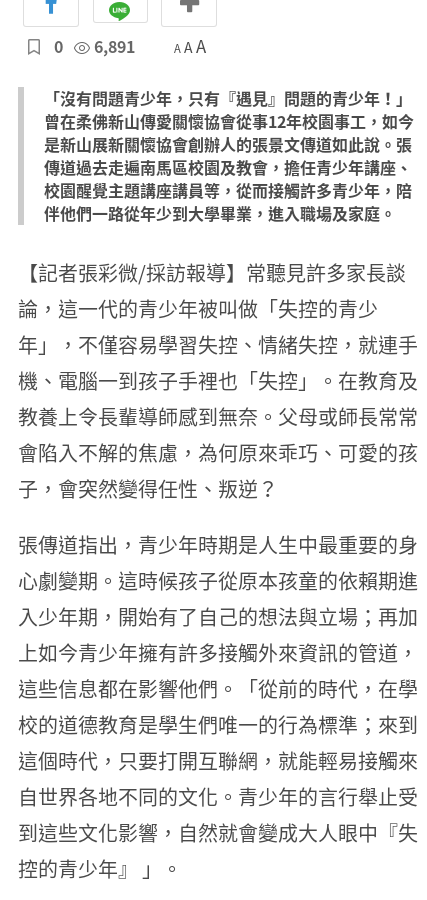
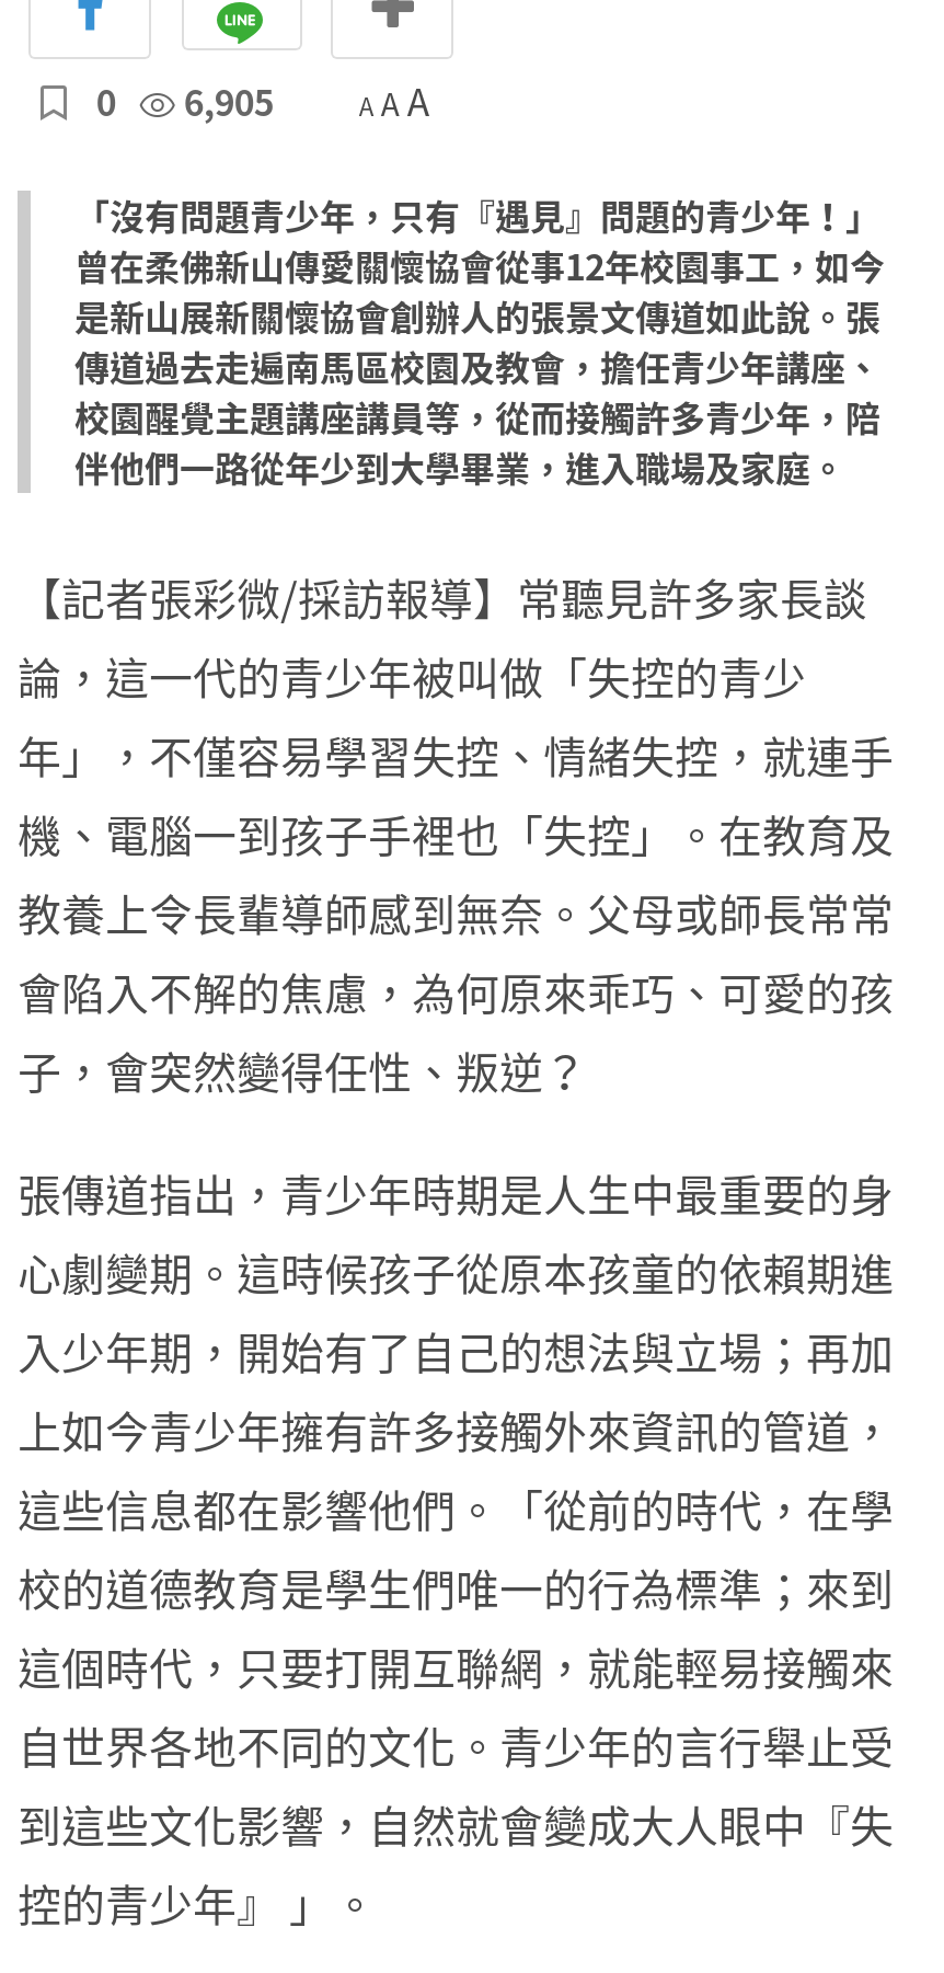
[50,34,206,58] 0 6,891 A A A -> [87,74,429,126] 0 6,905 A A A

